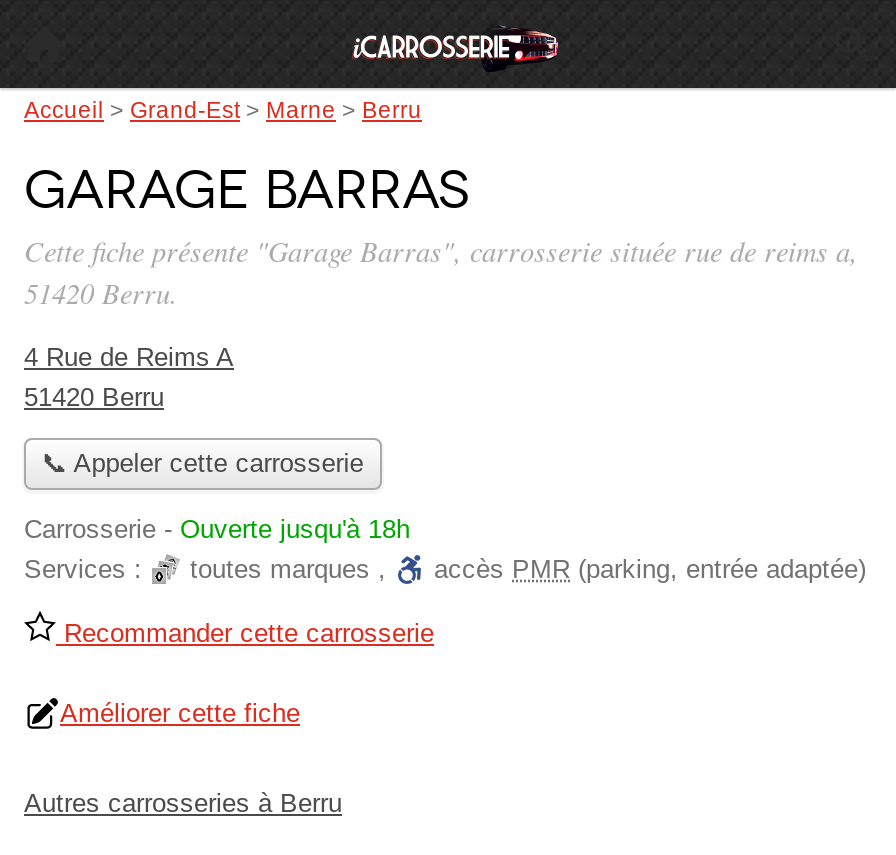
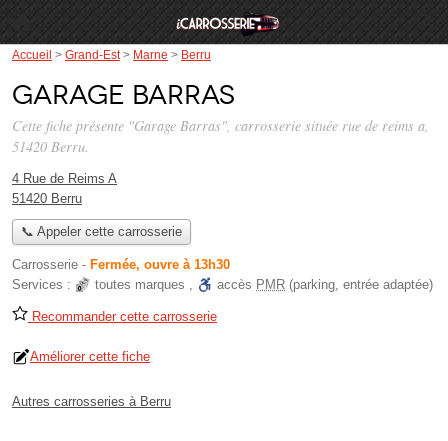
[24,515,410,545] Carrosserie - Ouverte jusqu'à 18h -> [12,257,230,272] Carrosserie - Fermée, ouvre à 13h30

